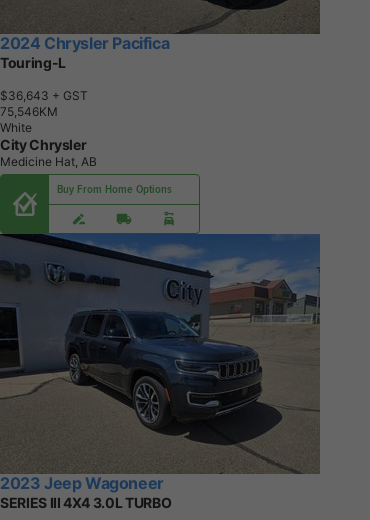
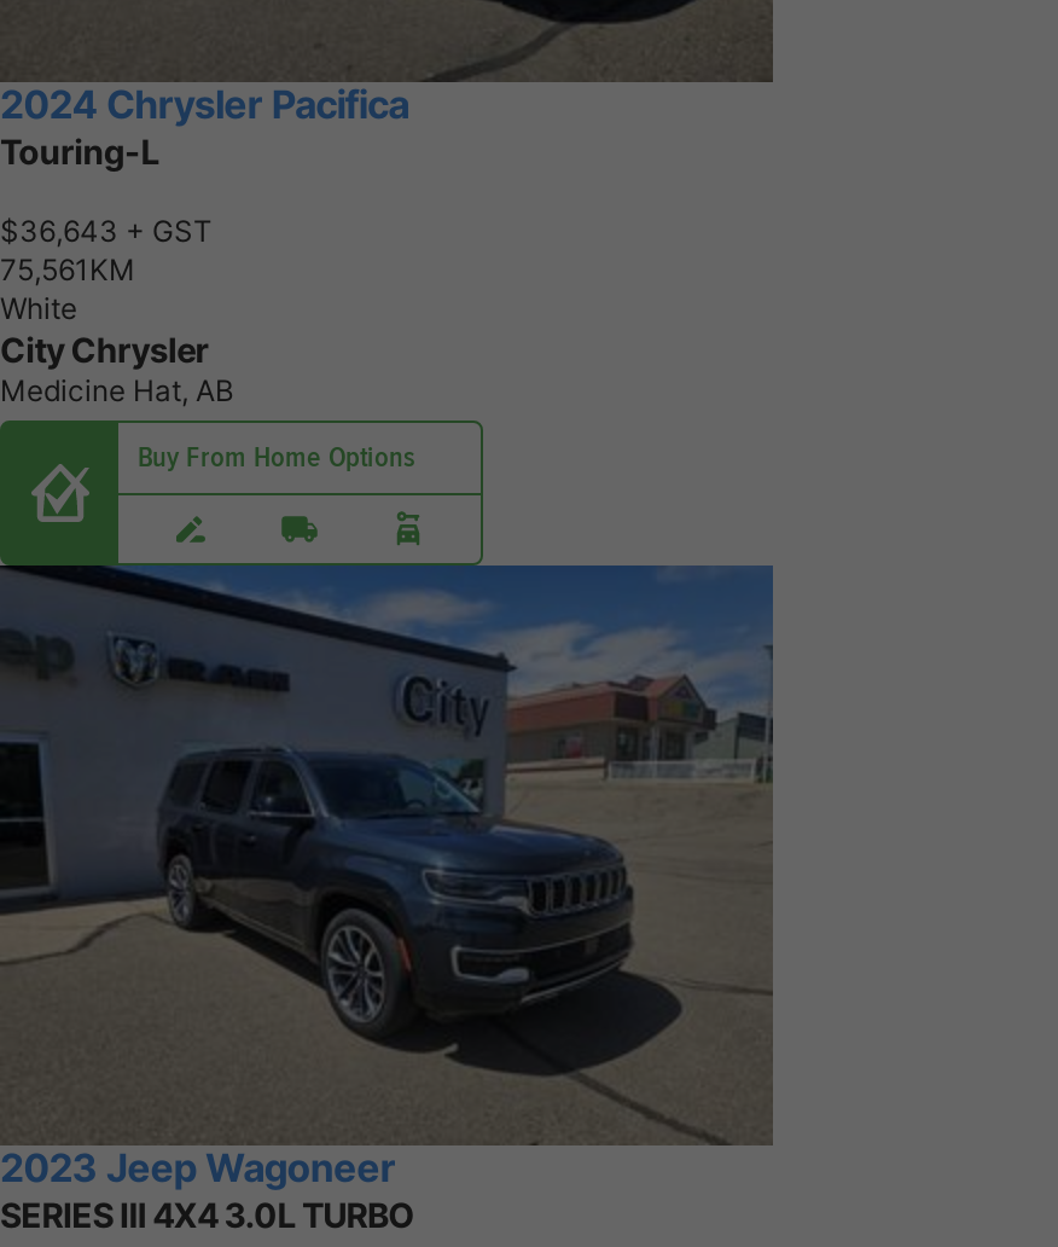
[0,104,58,119] 75,546 KM -> [0,252,135,289] 75,561 KM

